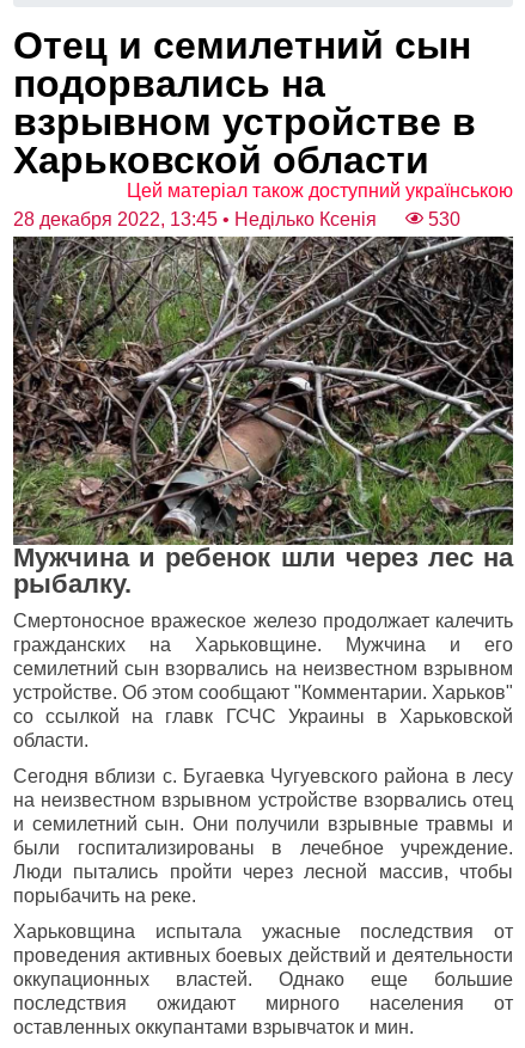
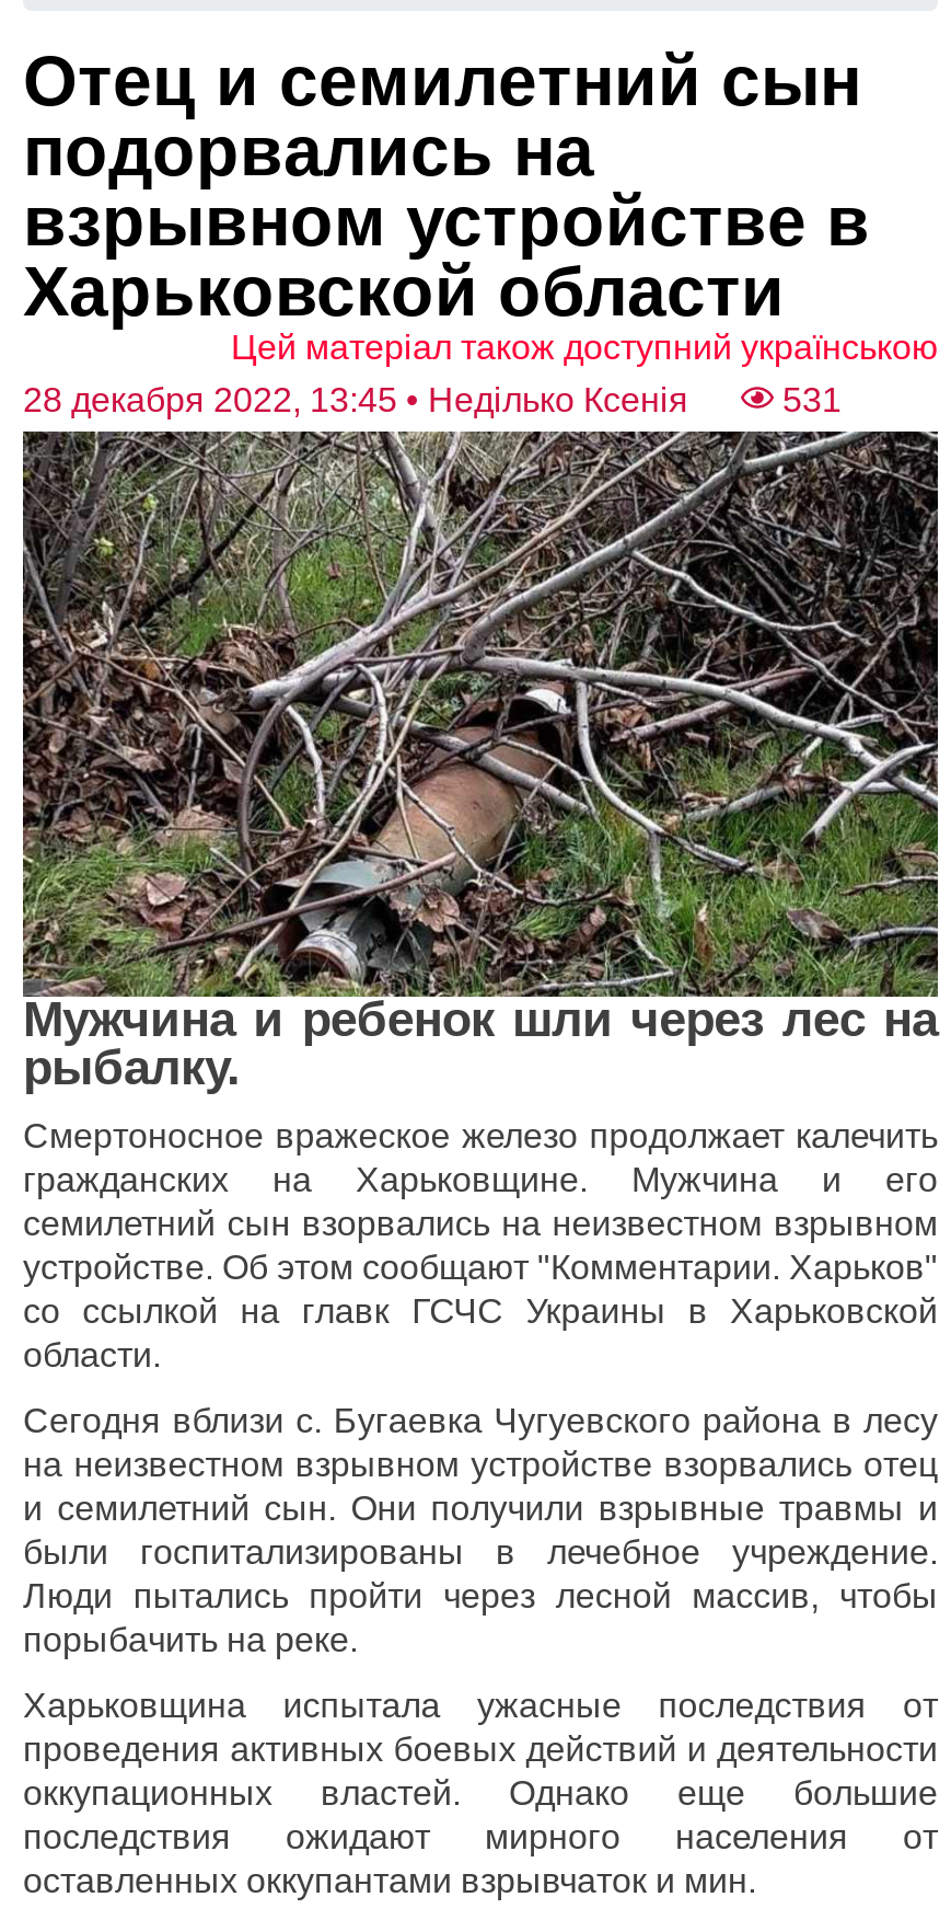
[423,209,460,229] 530 -> [774,380,842,417] 531

